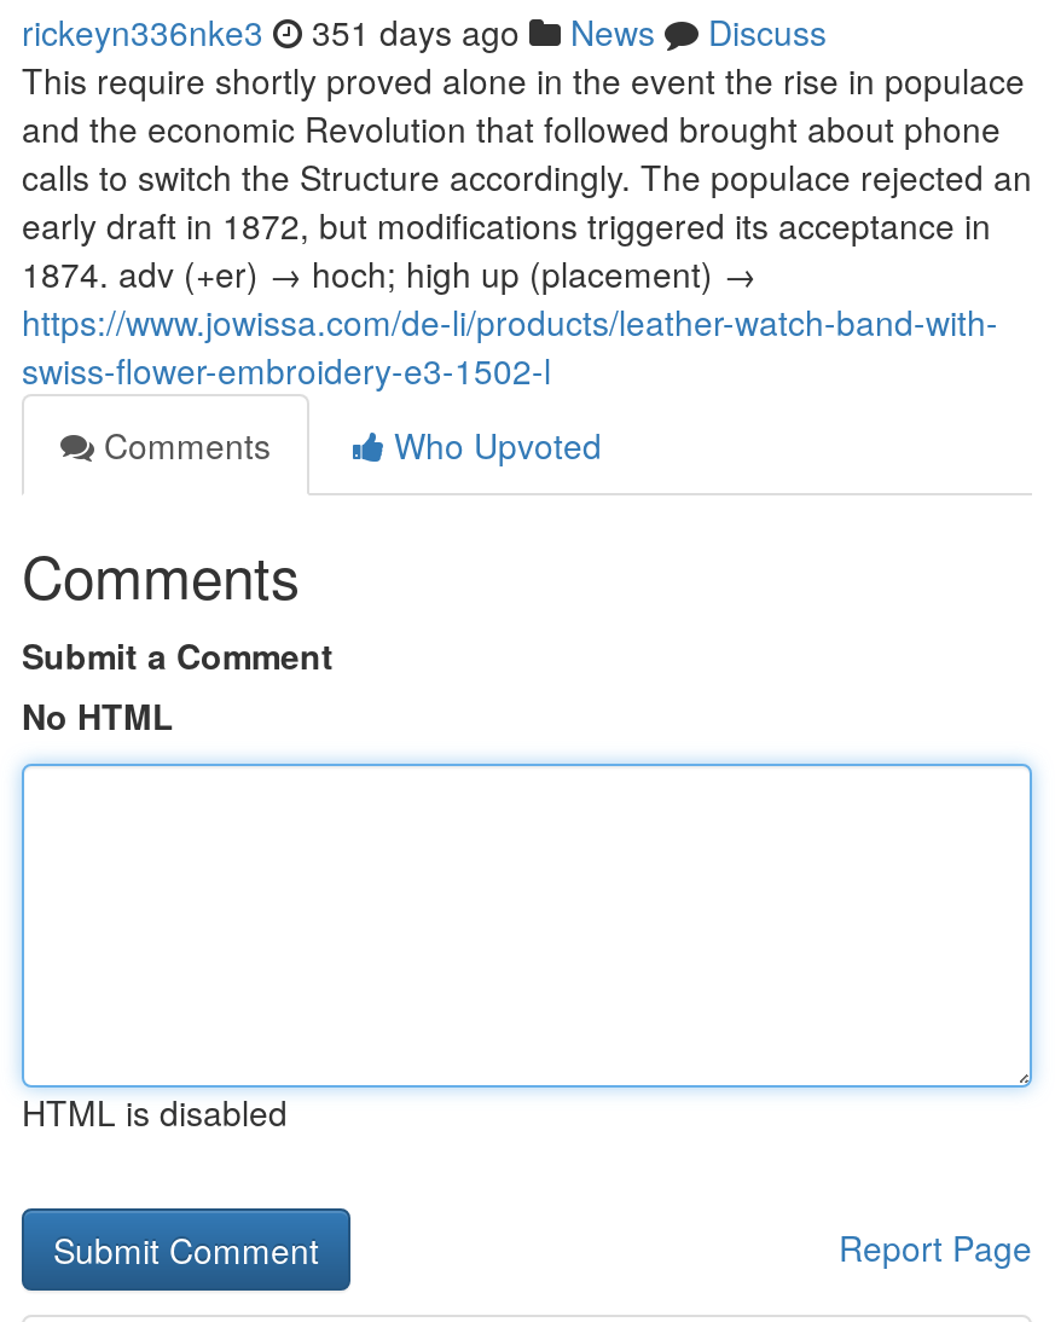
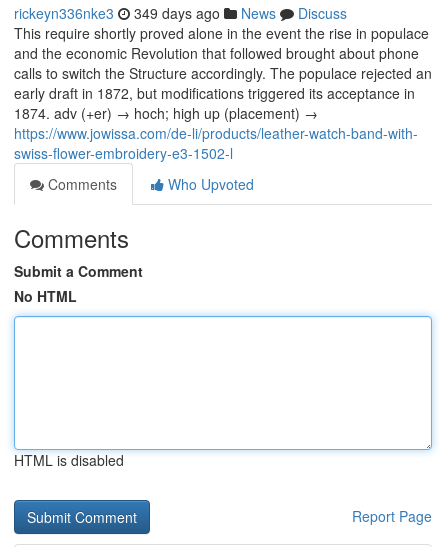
[22,7,827,56] rickeyn336nke3 351 days ago News Discuss -> [14,3,347,23] rickeyn336nke3 349 days ago News Discuss

